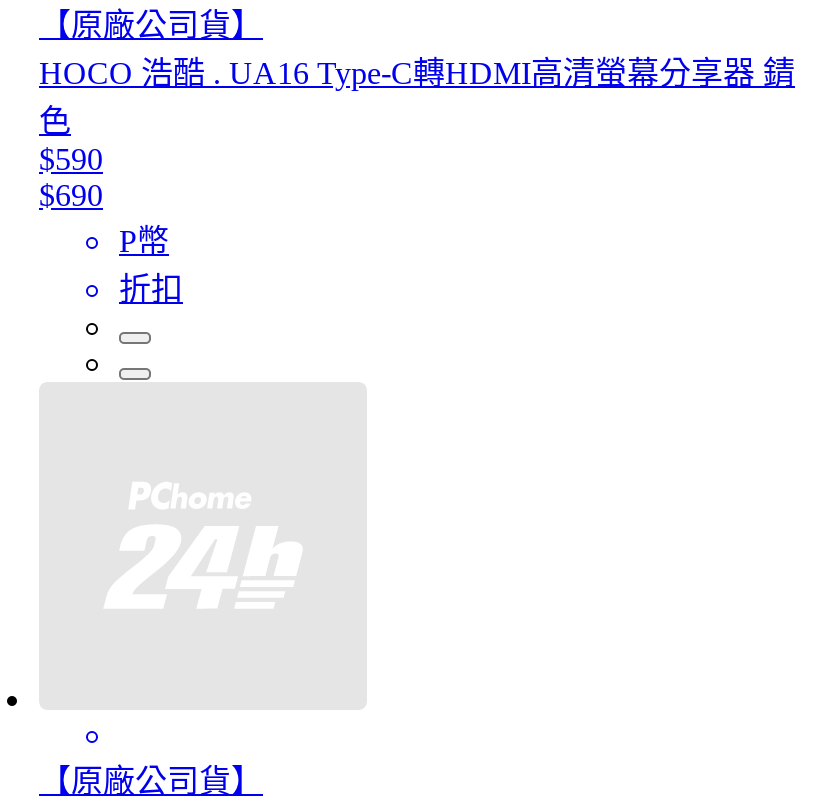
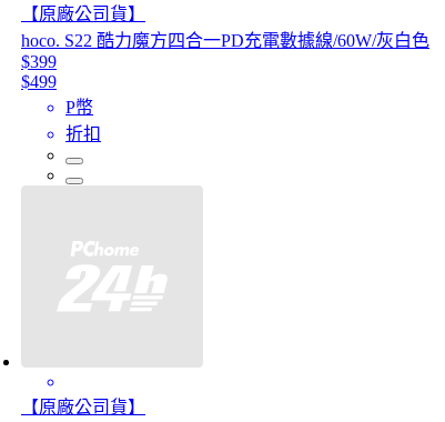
[39,56,795,212] HOCO 浩酷 . UA16 Type-C轉HDMI高清螢幕分享器 錆 | 色 | $590 | $690 -> [21,31,429,91] hoco. S22 酷力魔方四合一PD充電數據線/60W/灰白色 | $399 | $499

